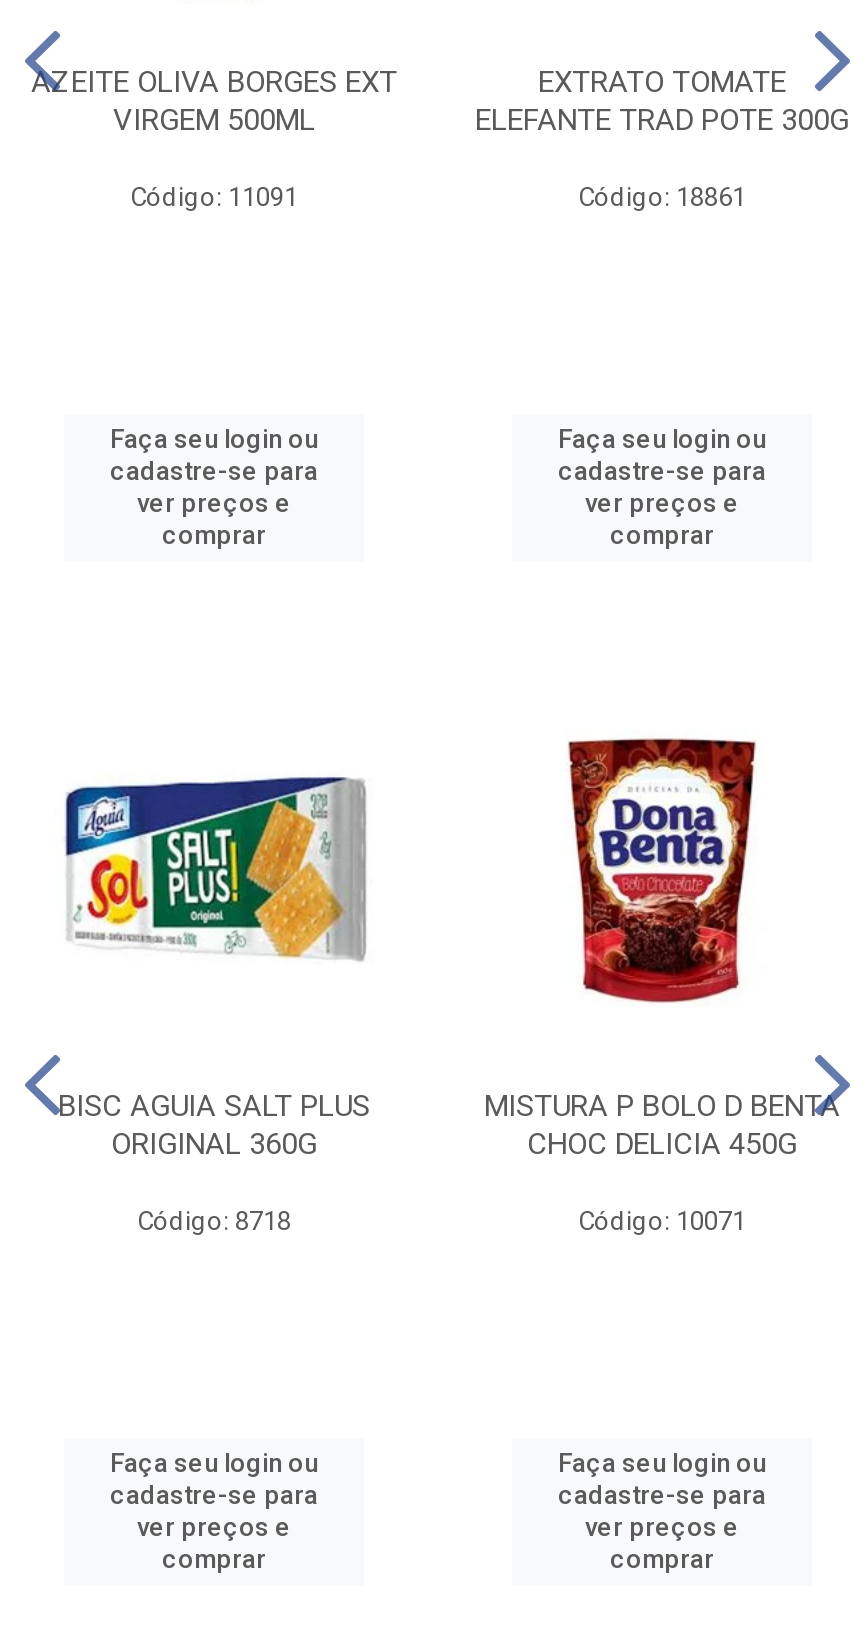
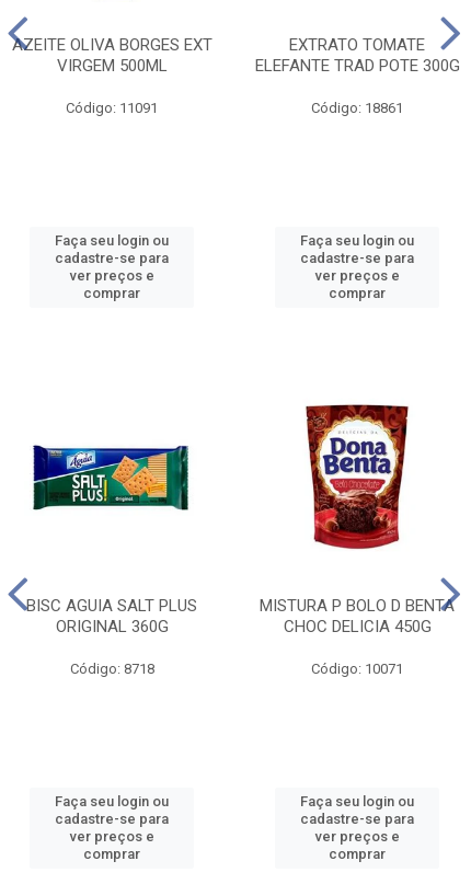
[64,774,368,962] [image] -> [31,425,195,526] [image]

